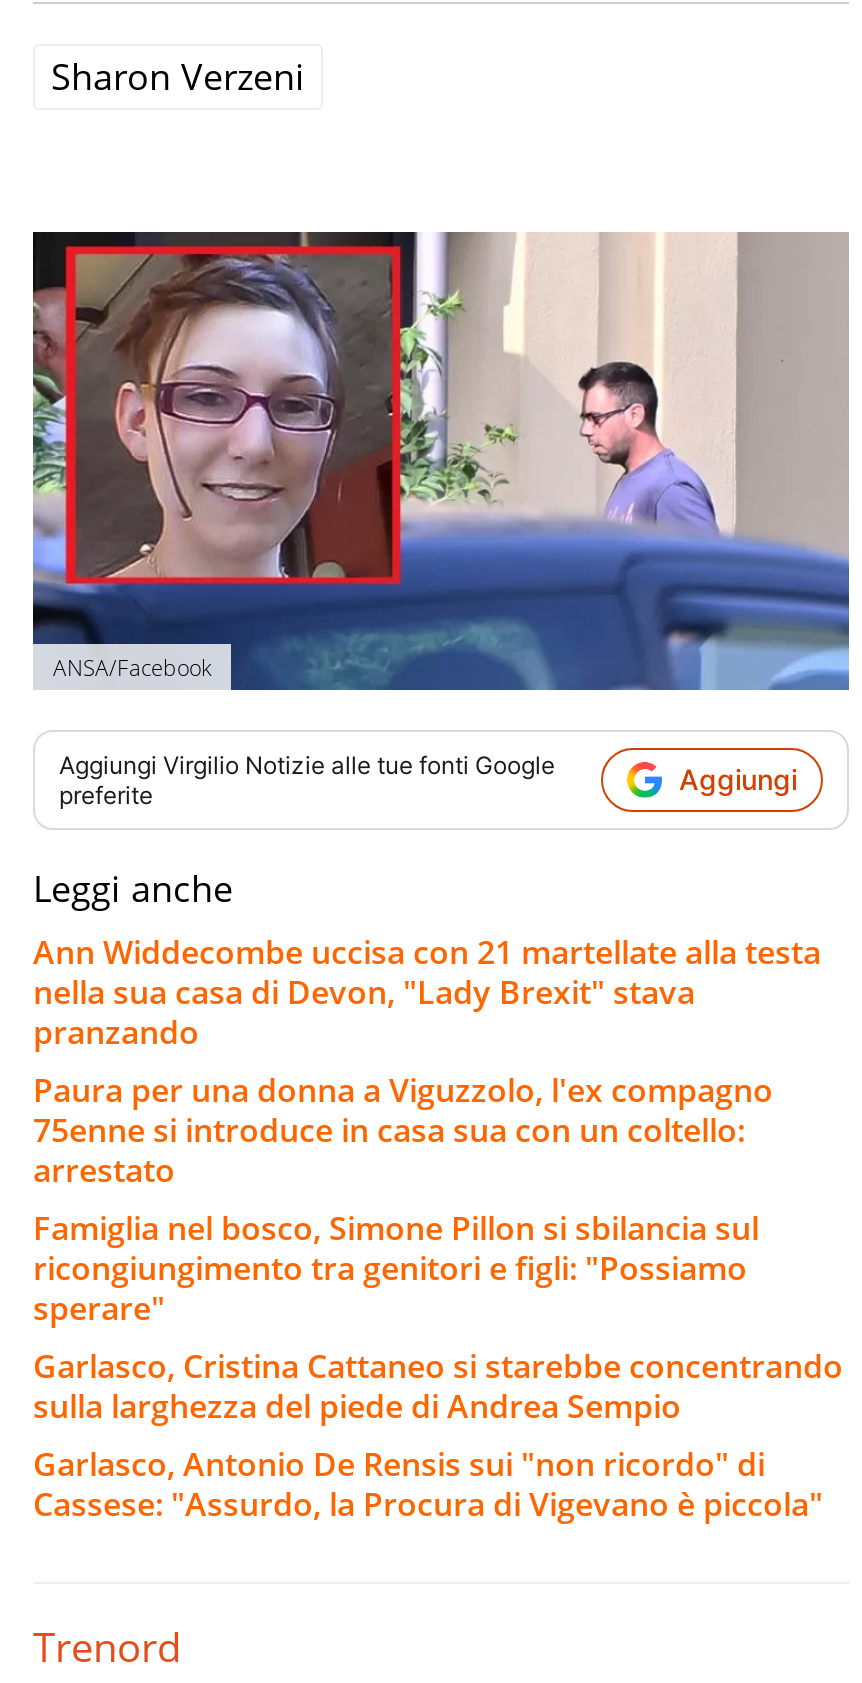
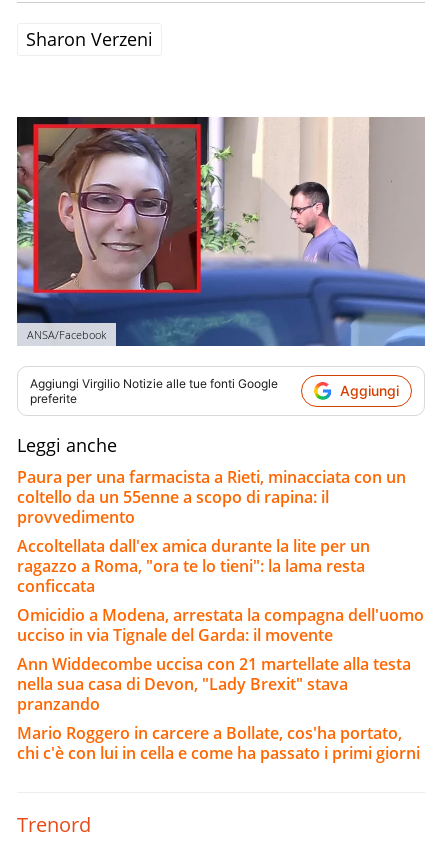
none -> [17,466,424,646] Paura per una farmacista a Rieti, minacciata con un | coltello da un 55enne a scopo di rapina: il | provvedimento | Accoltellata dall'ex amica durante la lite per un | ragazzo a Roma, "ora te lo tieni": la lama resta | conficcata | Omicidio a Modena, arrestata la compagna dell'uomo | ucciso in via Tignale del Garda: il movente
moved [33,930,821,1054] -> [17,653,411,715]: Ann Widdecombe uccisa con 21 martellate alla testa | nella sua casa di Devon, "Lady Brexit" stava | pranzando
[33,1068,843,1526] Paura per una donna a Viguzzolo, l'ex compagno | 75enne si introduce in casa sua con un coltello: | arrestato | Famiglia nel bosco, Simone Pillon si sbilancia sul | ricongiungimento tra genitori e figli: "Possiamo | sperare" | Garlasco, Cristina Cattaneo si starebbe concentrando | sulla larghezza del piede di Andrea Sempio | Garlasco, Antonio De Rensis sui "non ricordo" di | Cassese: "Assurdo, la Procura di Vigevano è piccola" -> [17,722,420,764] Mario Roggero in carcere a Bollate, cos'ha portato, | chi c'è con lui in cella e come ha passato i primi giorni

